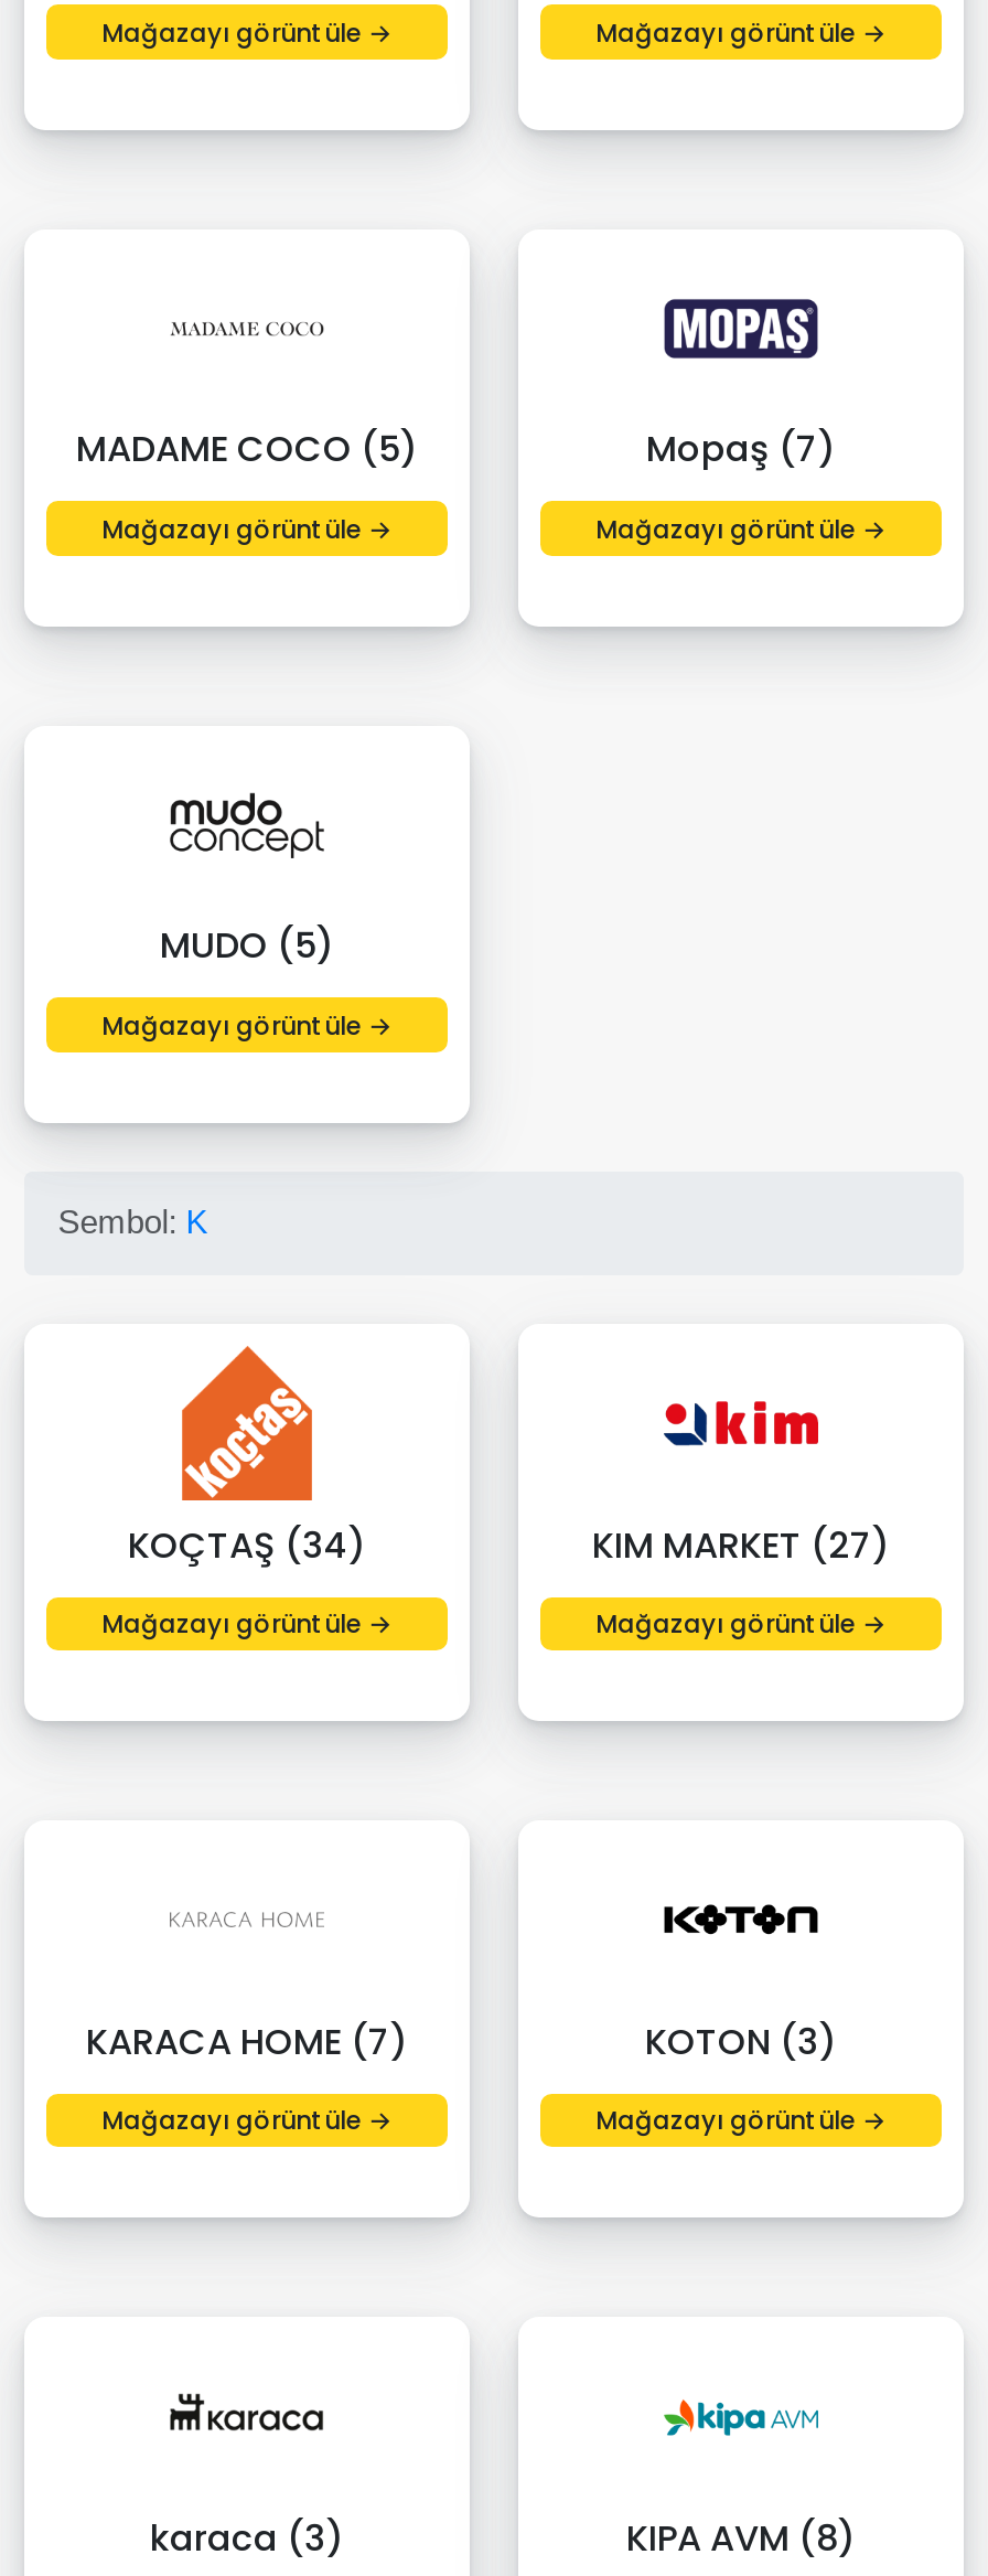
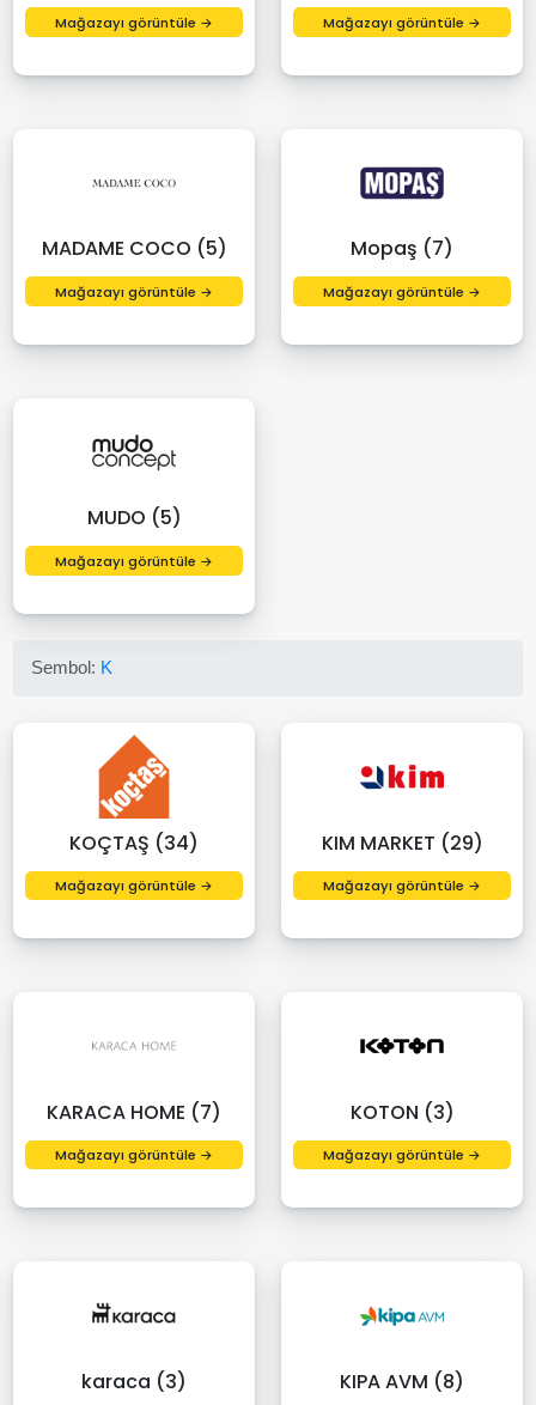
[592,1519,890,1570] KIM MARKET (27) -> [321,829,483,856] KIM MARKET (29)

